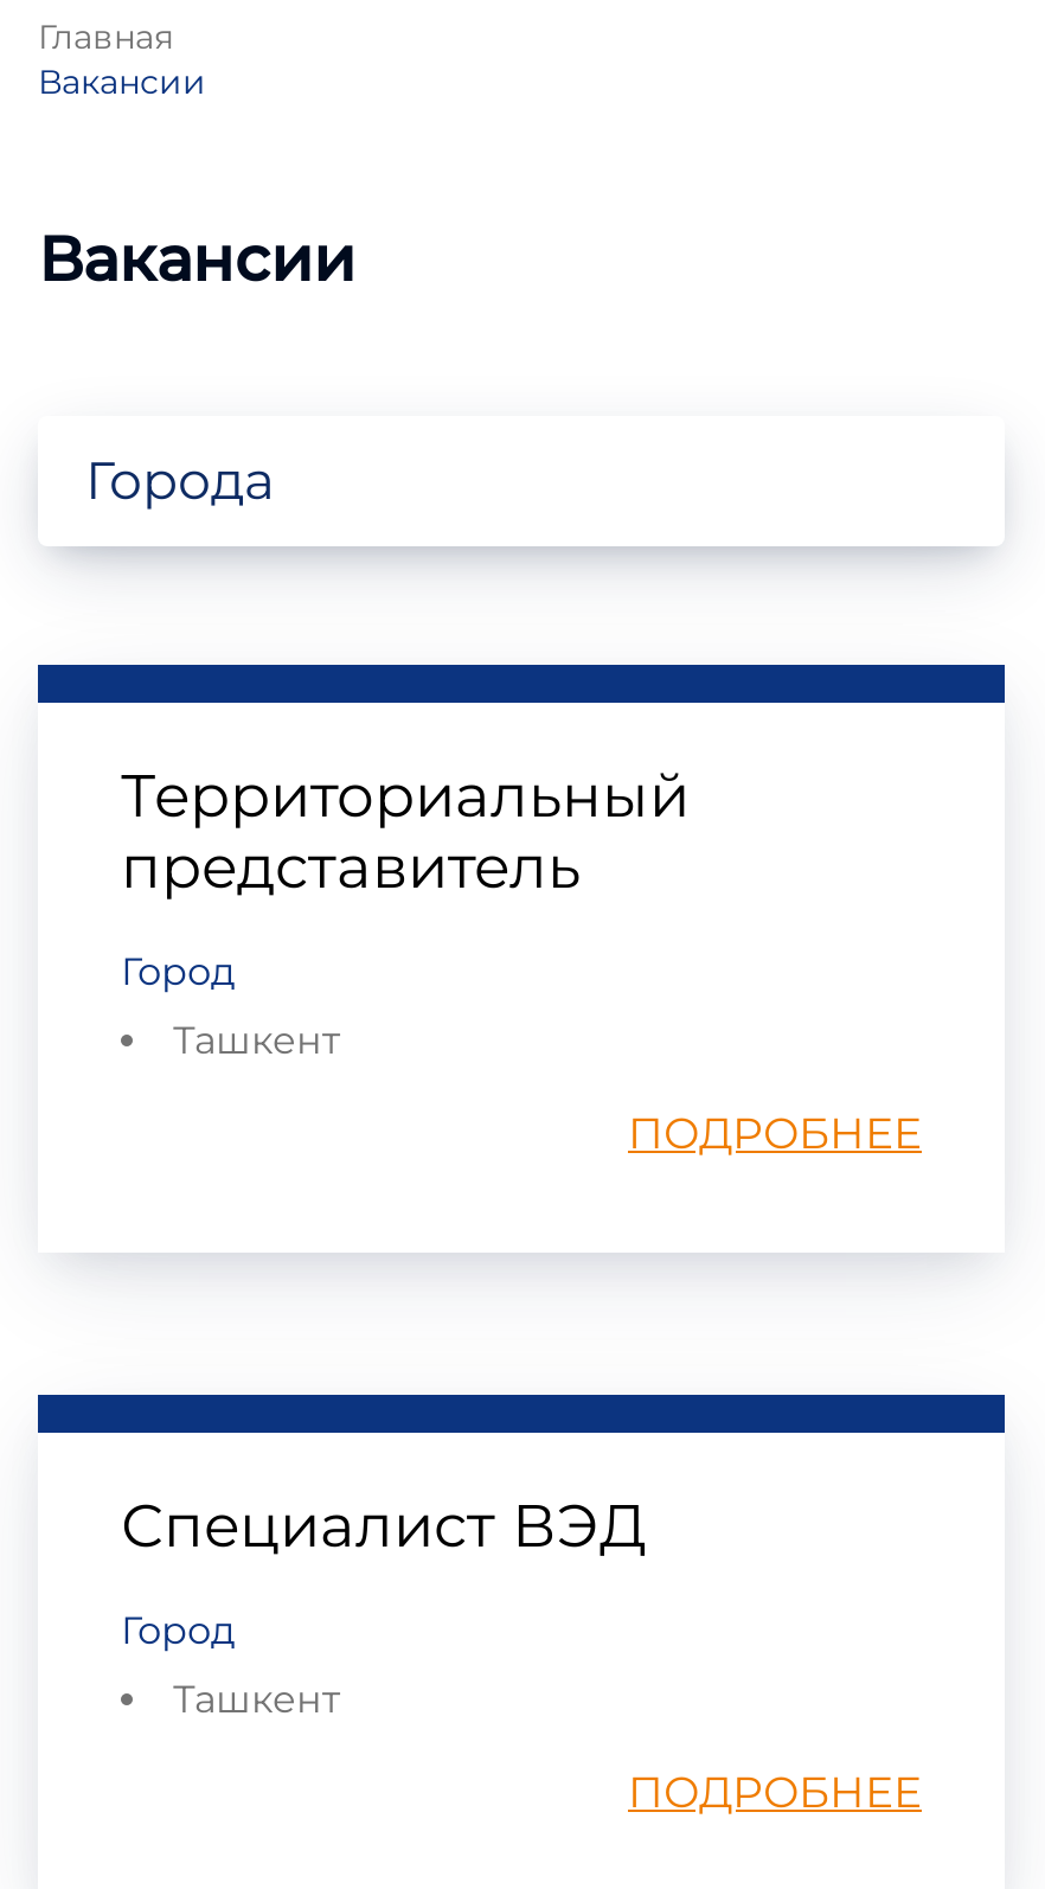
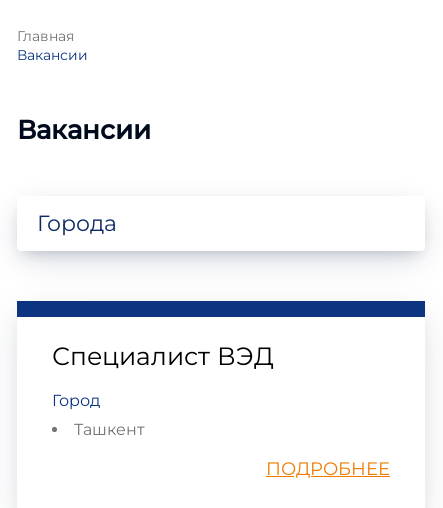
[121,760,922,1160] Территориальный | представитель | Город | Ташкент | ПОДРОБНЕЕ -> none

